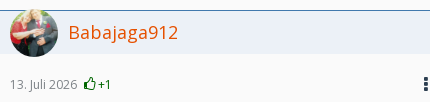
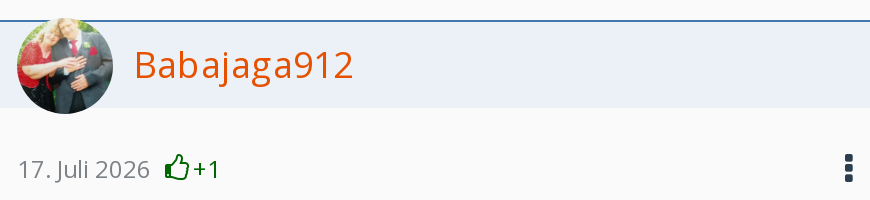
[10,76,112,93] 13. Juli 2026 +1 -> [17,152,221,186] 17. Juli 2026 +1

